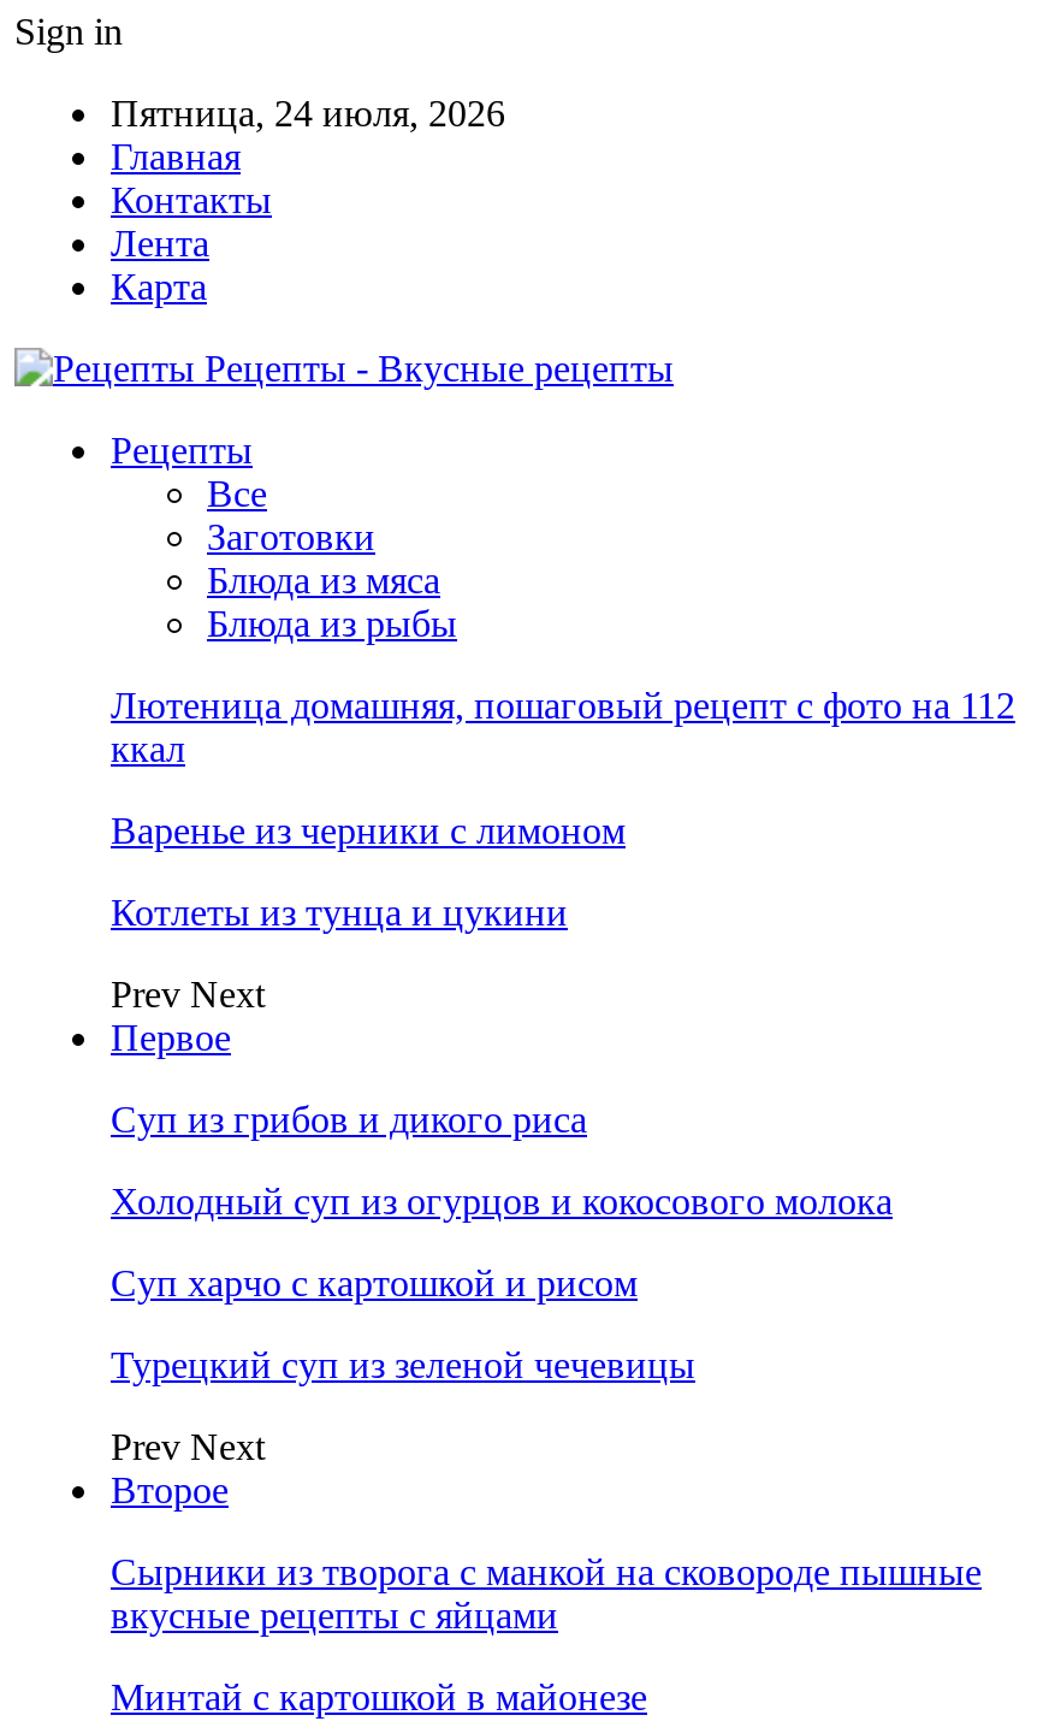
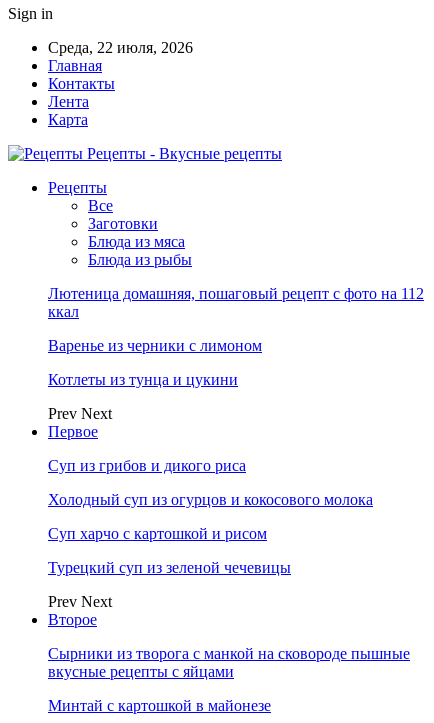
[111,93,505,134] Пятница, 24 июля, 2026 -> [48,39,193,56] Среда, 22 июля, 2026

